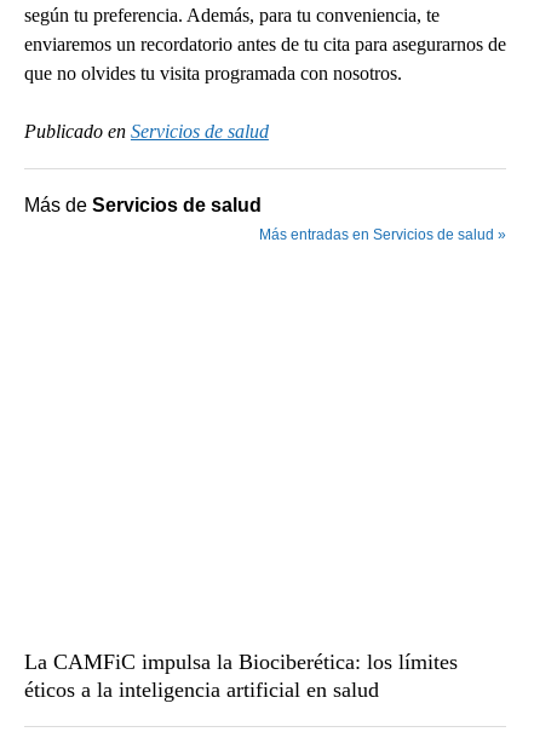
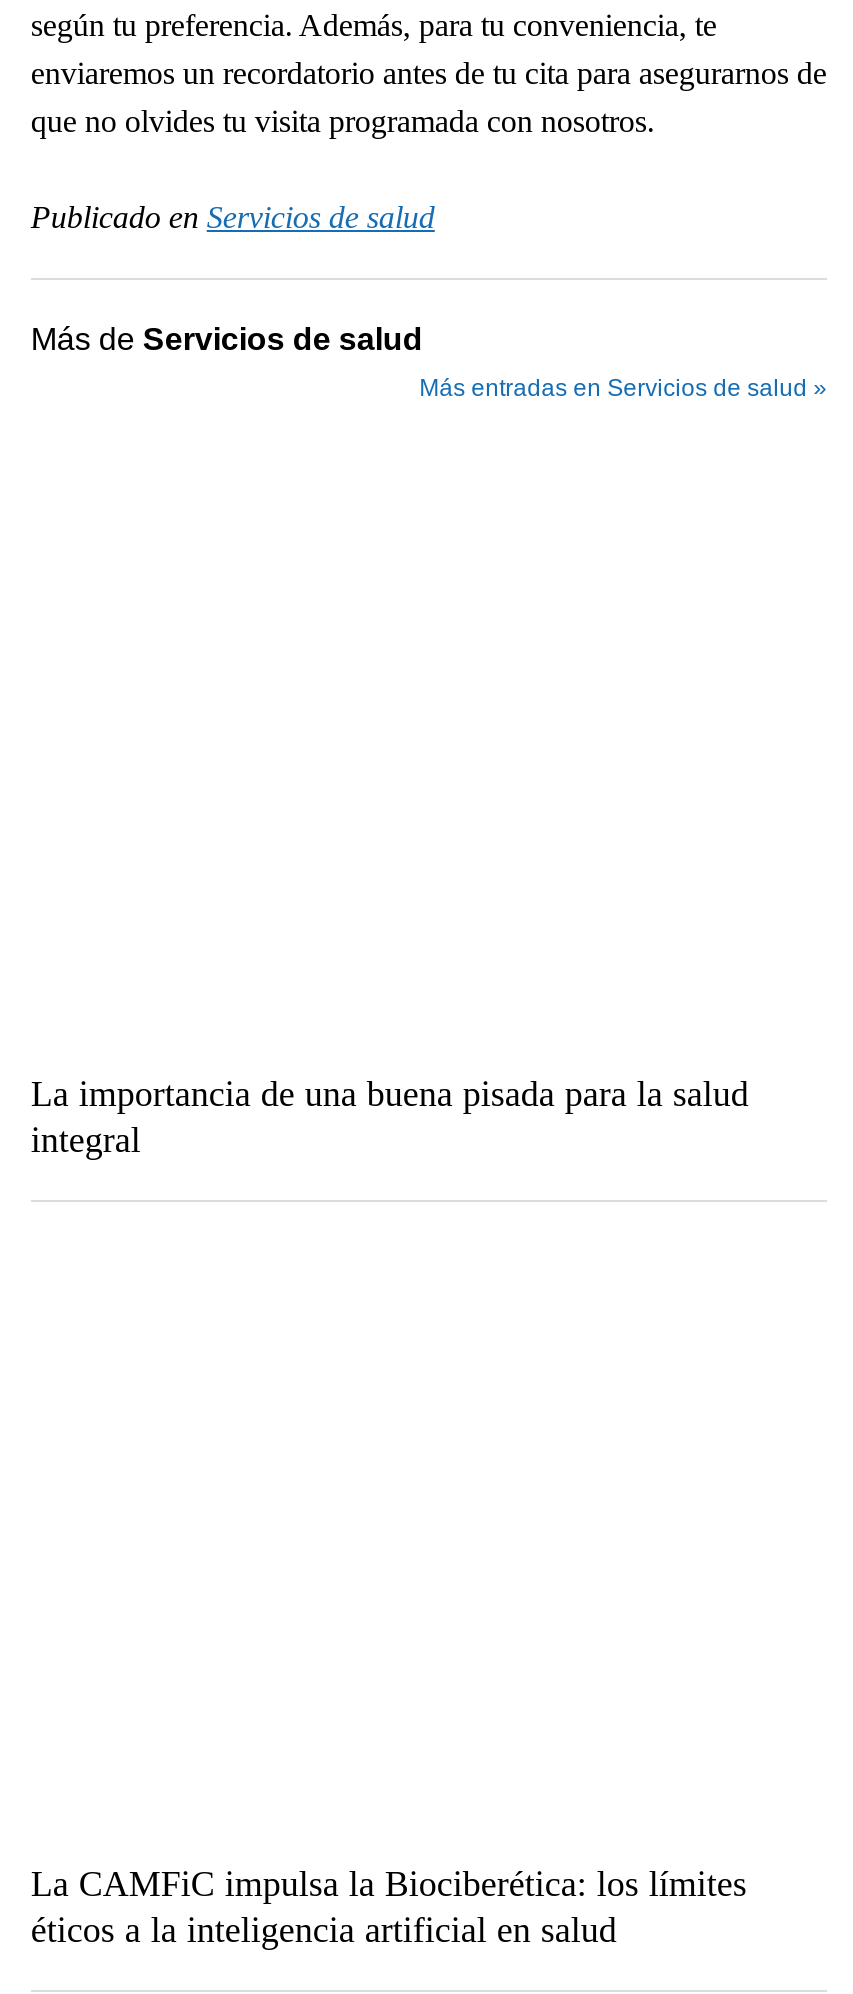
none -> [31,1074,749,1160] La importancia de una buena pisada para la salud | integral

